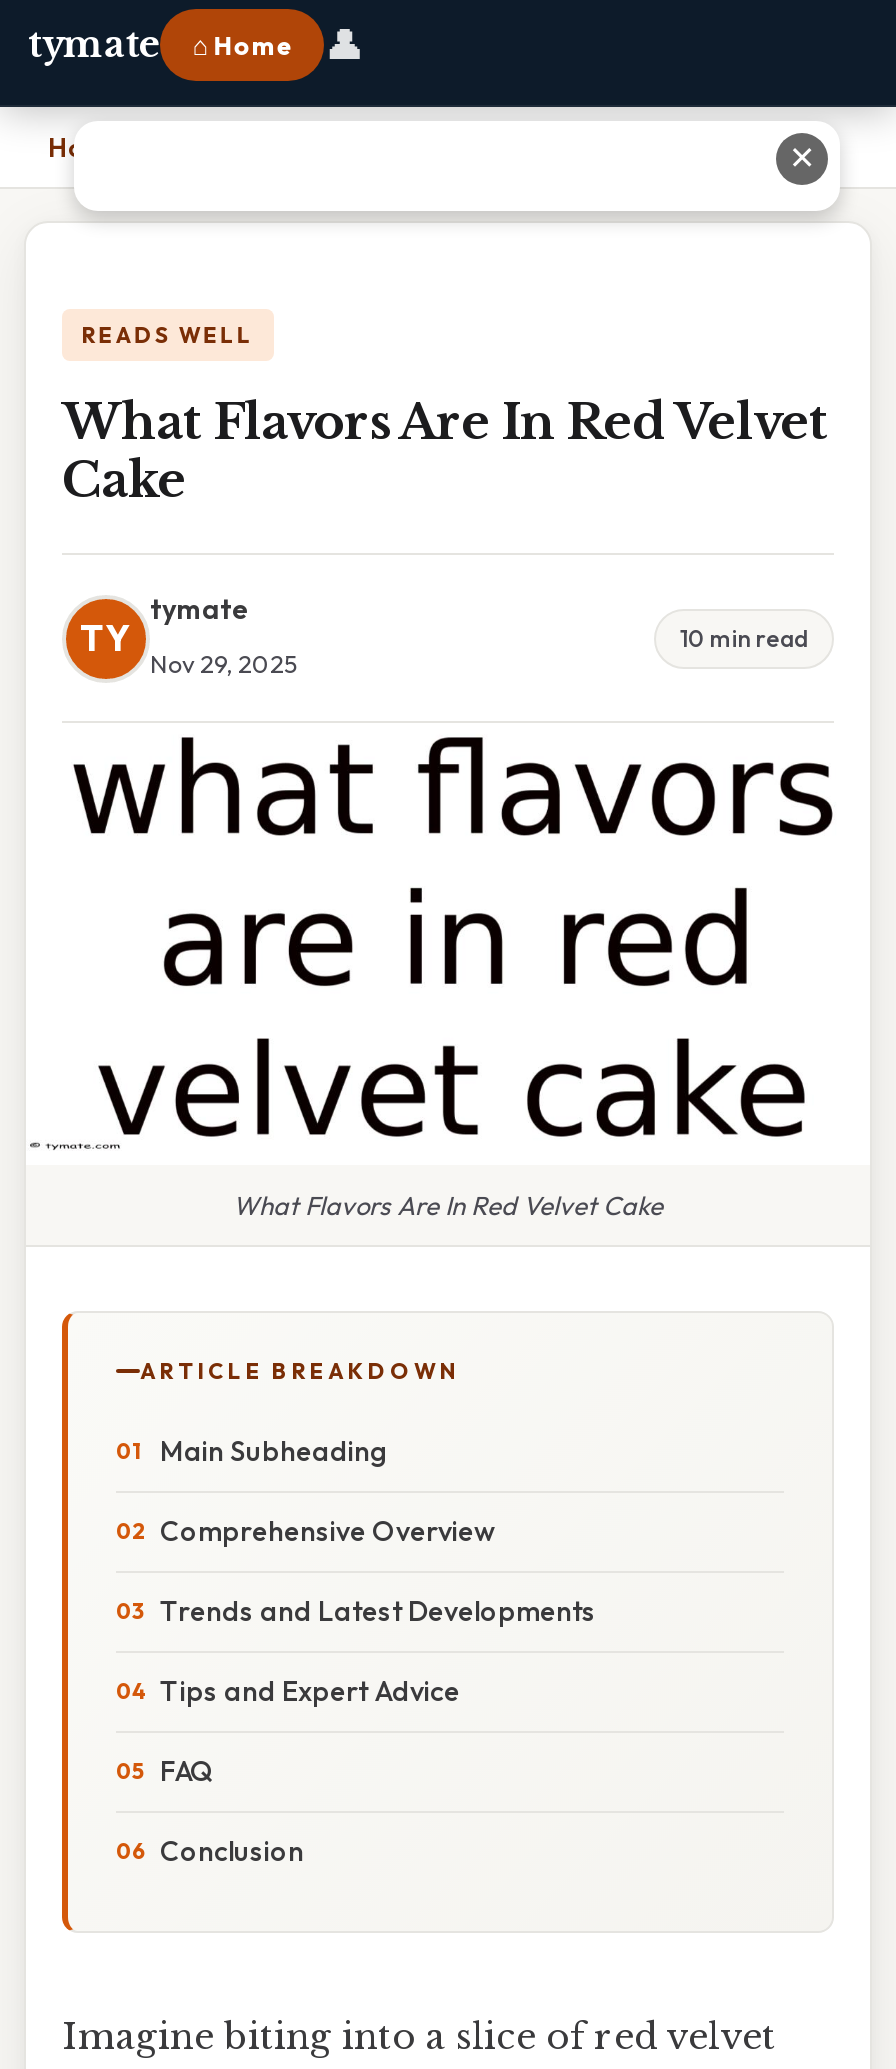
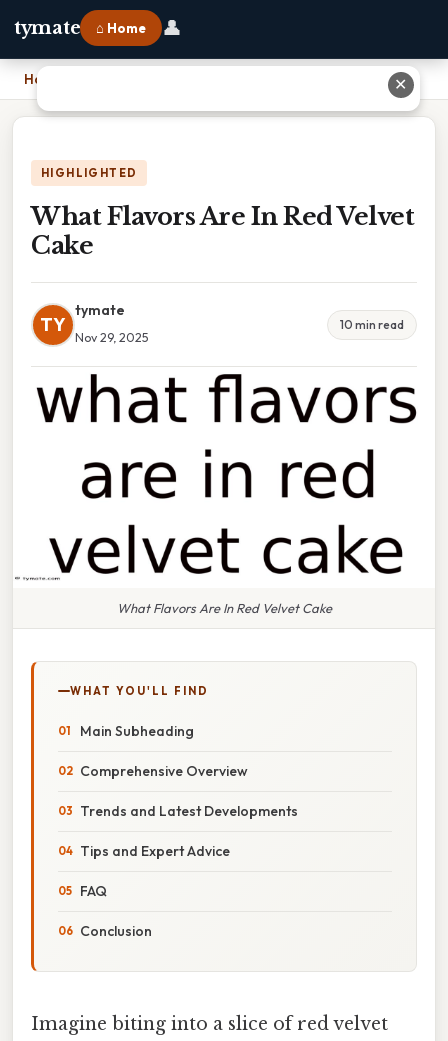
[82,321,254,349] READS WELL -> [41,166,137,180] HIGHLIGHTED
[140,1357,460,1385] ARTICLE BREAKDOWN -> [70,684,209,698] WHAT YOU'LL FIND

